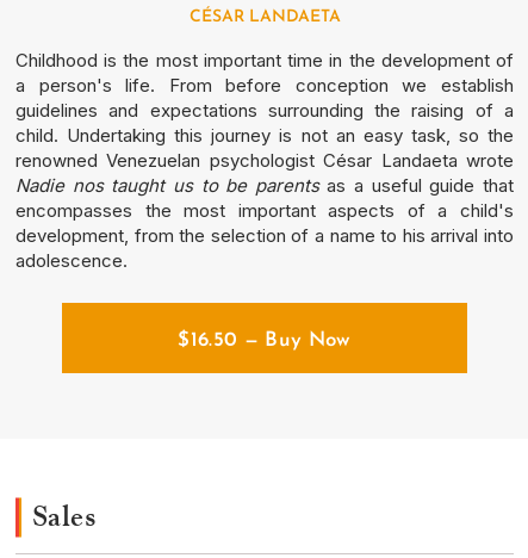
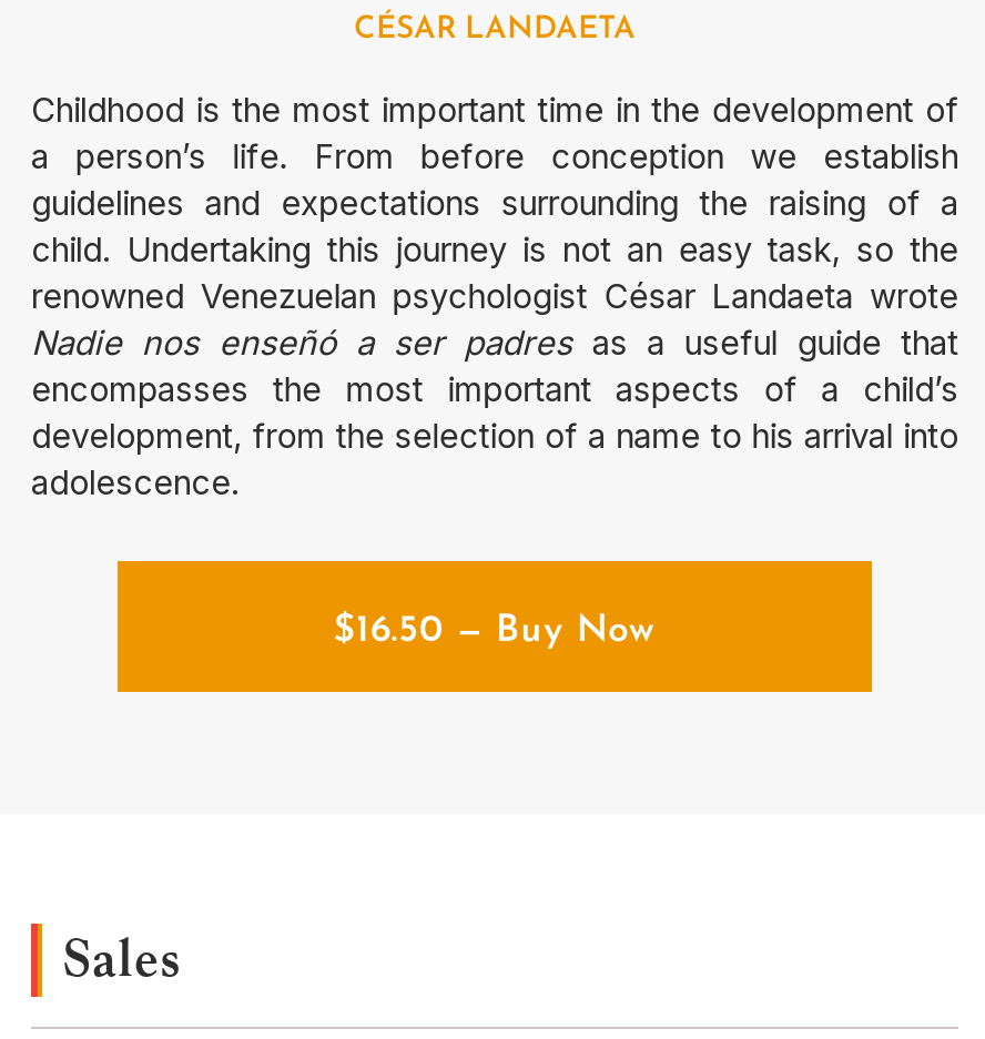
[15,74,514,97] a person's life. From before conception we establish -> [31,135,958,177] a person’s life. From before conception we establish
[15,174,514,222] Nadie nos taught us to be parents as a useful guide that | encompasses the most important aspects of a child's -> [31,322,958,410] Nadie nos enseñó a ser padres as a useful guide that | encompasses the most important aspects of a child’s

